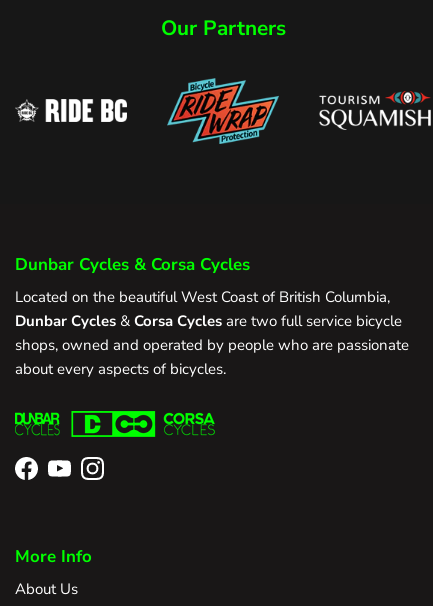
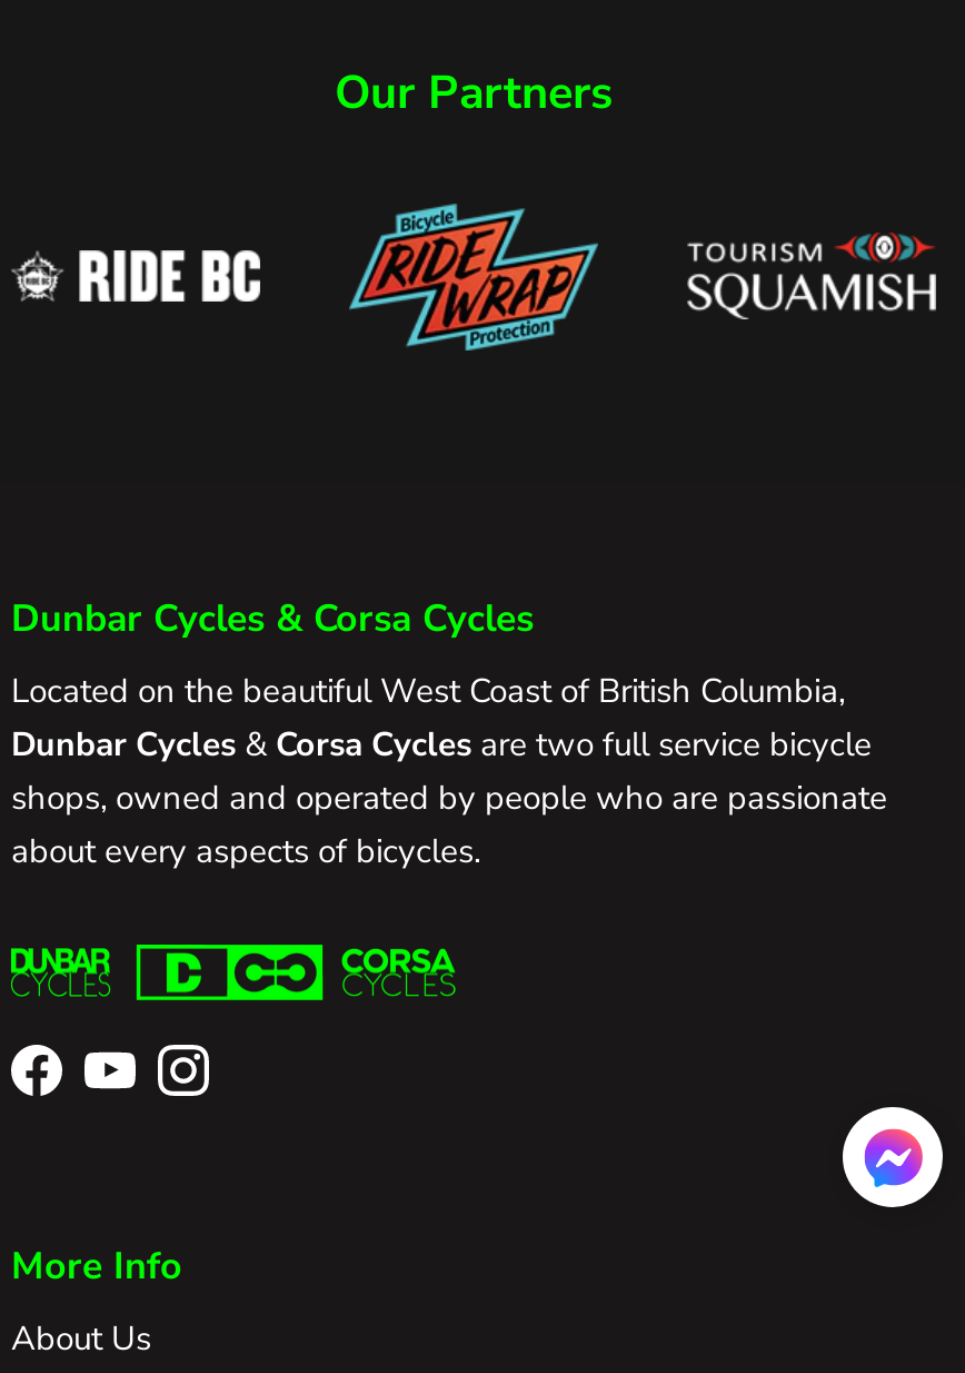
none -> [840,1103,945,1209] [image]

